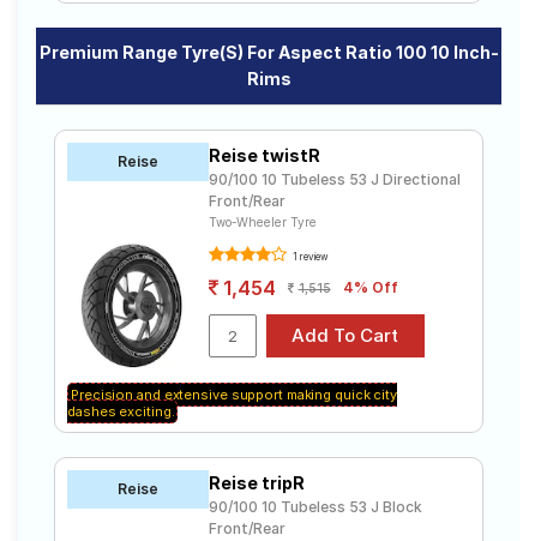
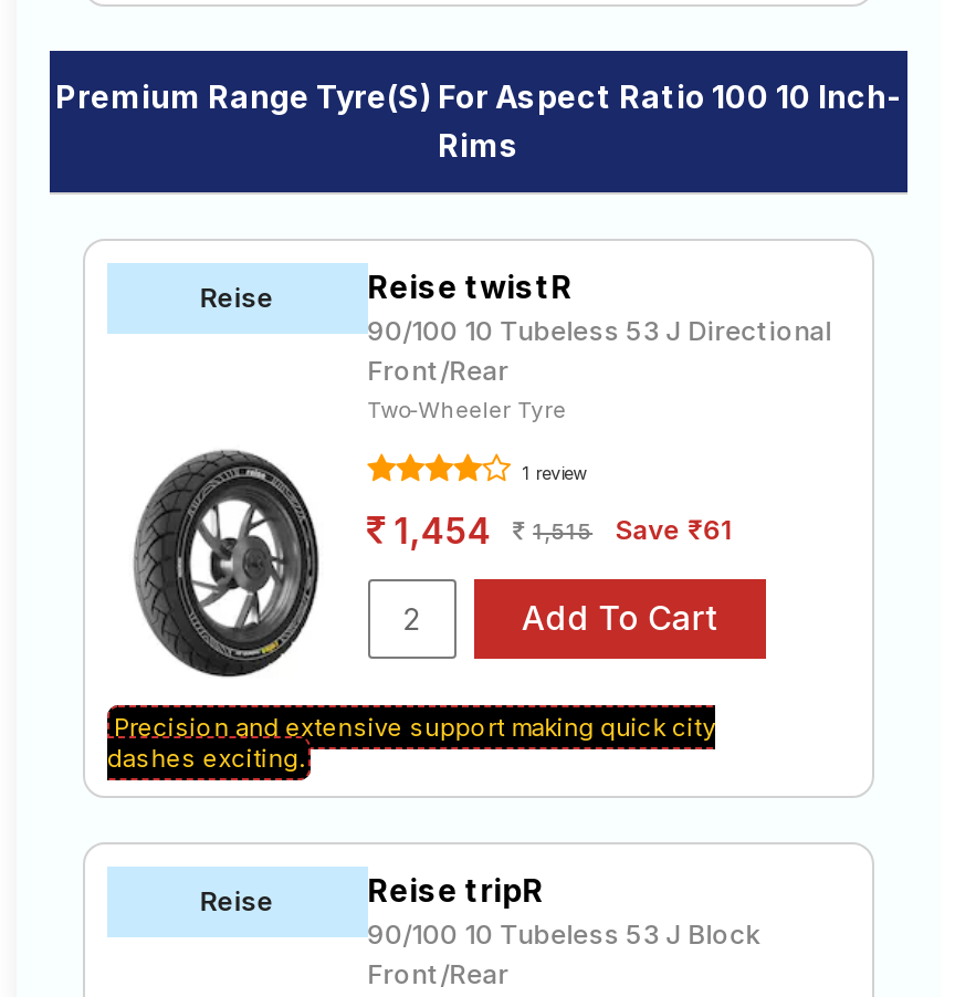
[343,278,398,296] 4% Off -> [615,513,732,546] Save ₹61

